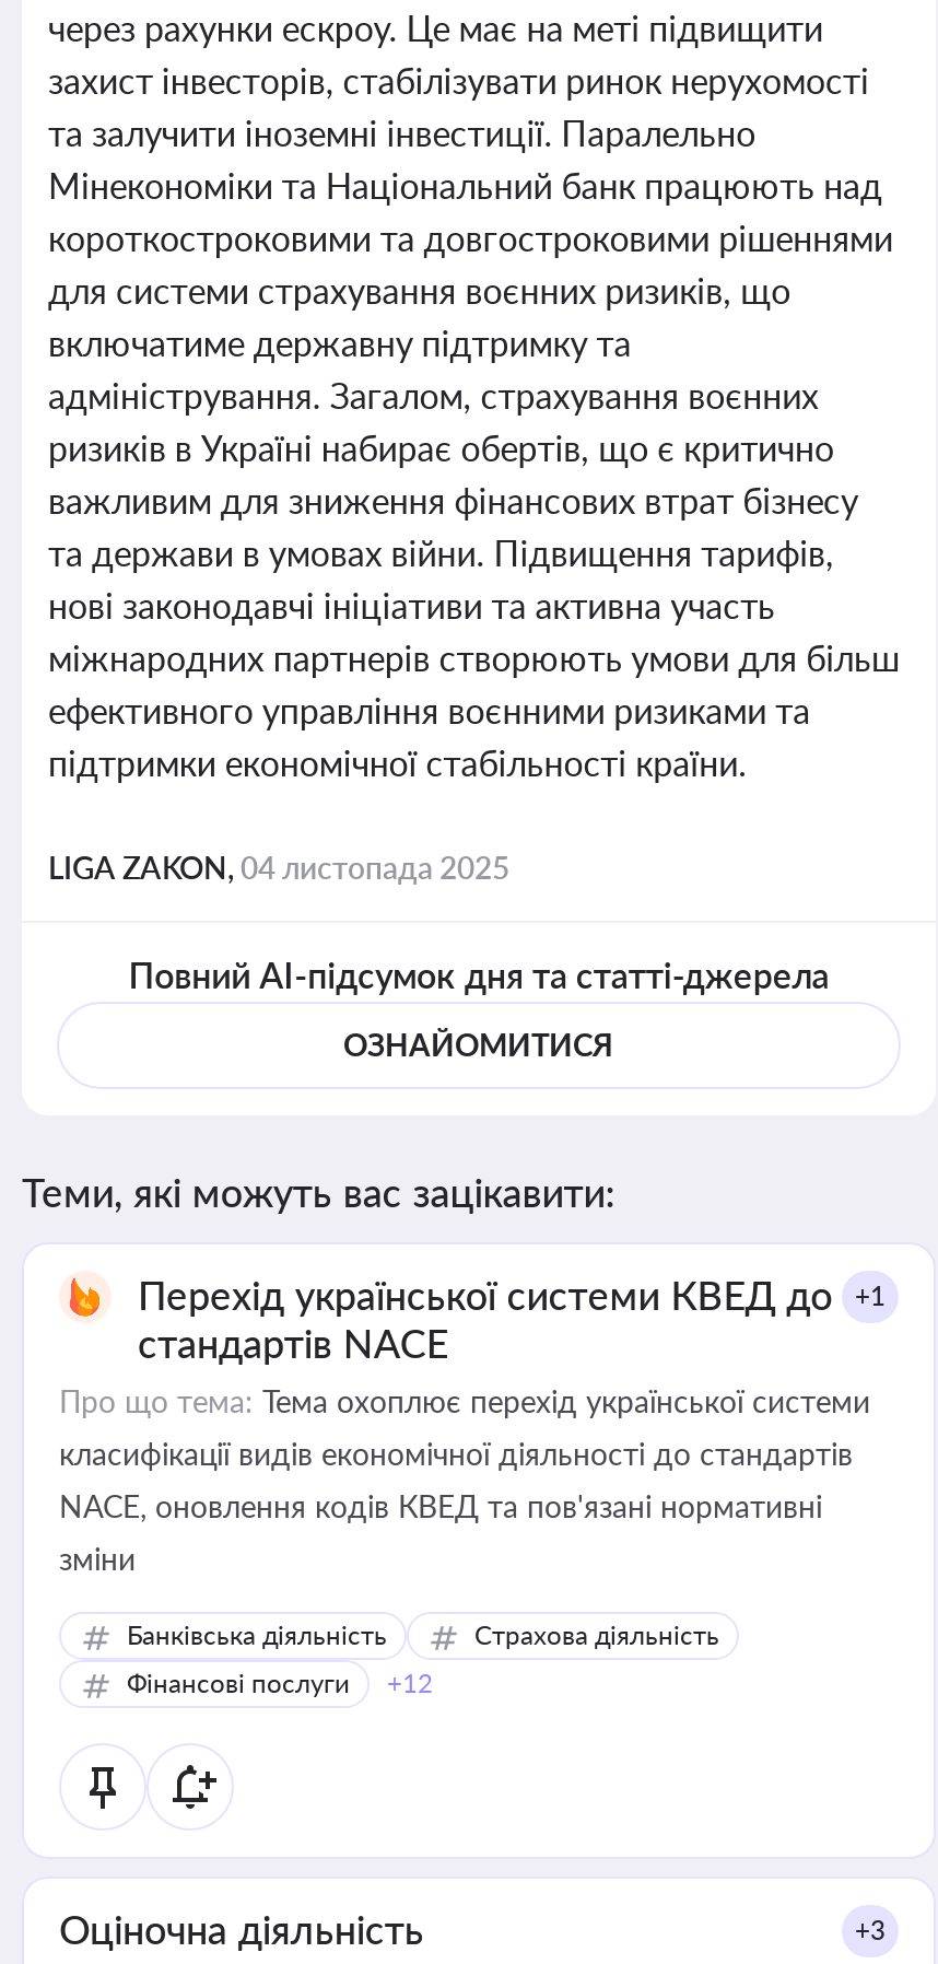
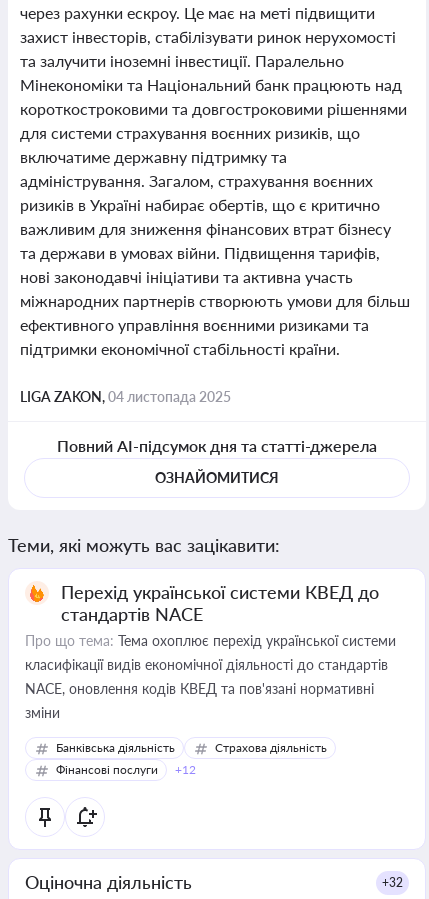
[855,1279,886,1312] +1 -> none
[855,1914,886,1947] +3 -> [382,875,403,890] +32

